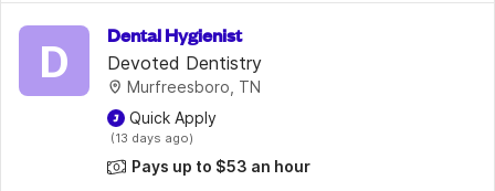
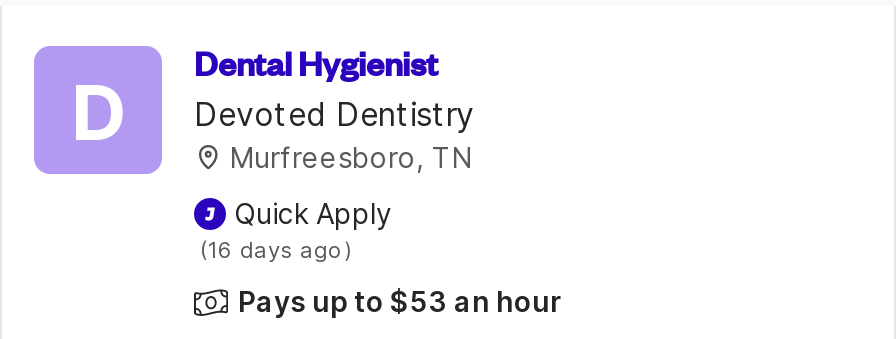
[110,130,193,146] (13 days ago) -> [200,236,352,264] (16 days ago)

